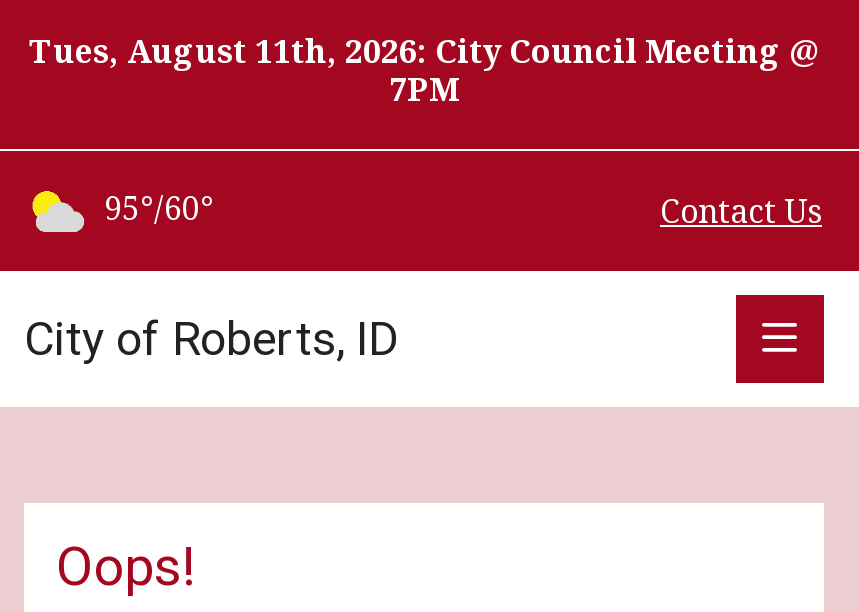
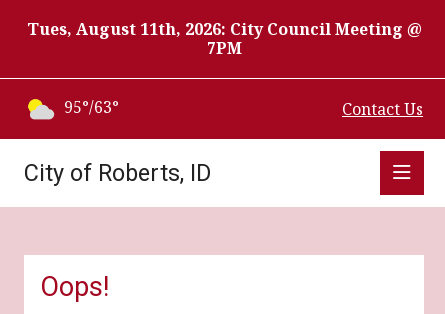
[104,186,214,230] 95°/60° -> [64,96,119,118] 95°/63°

